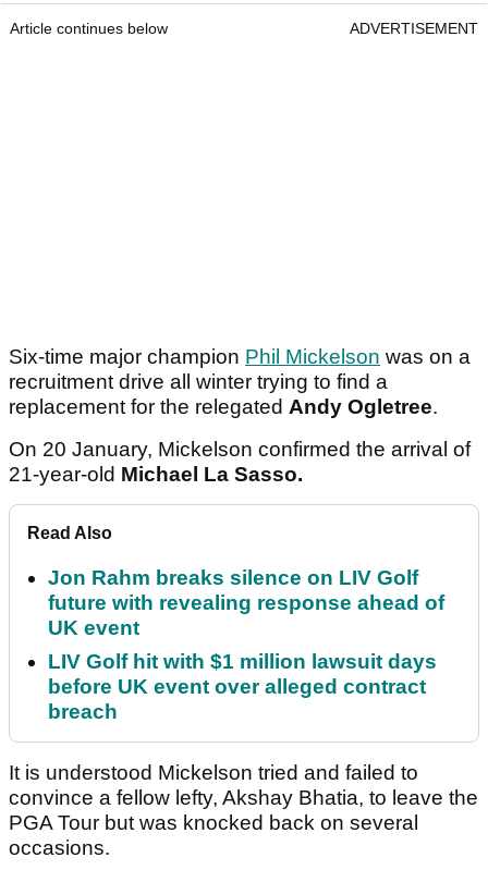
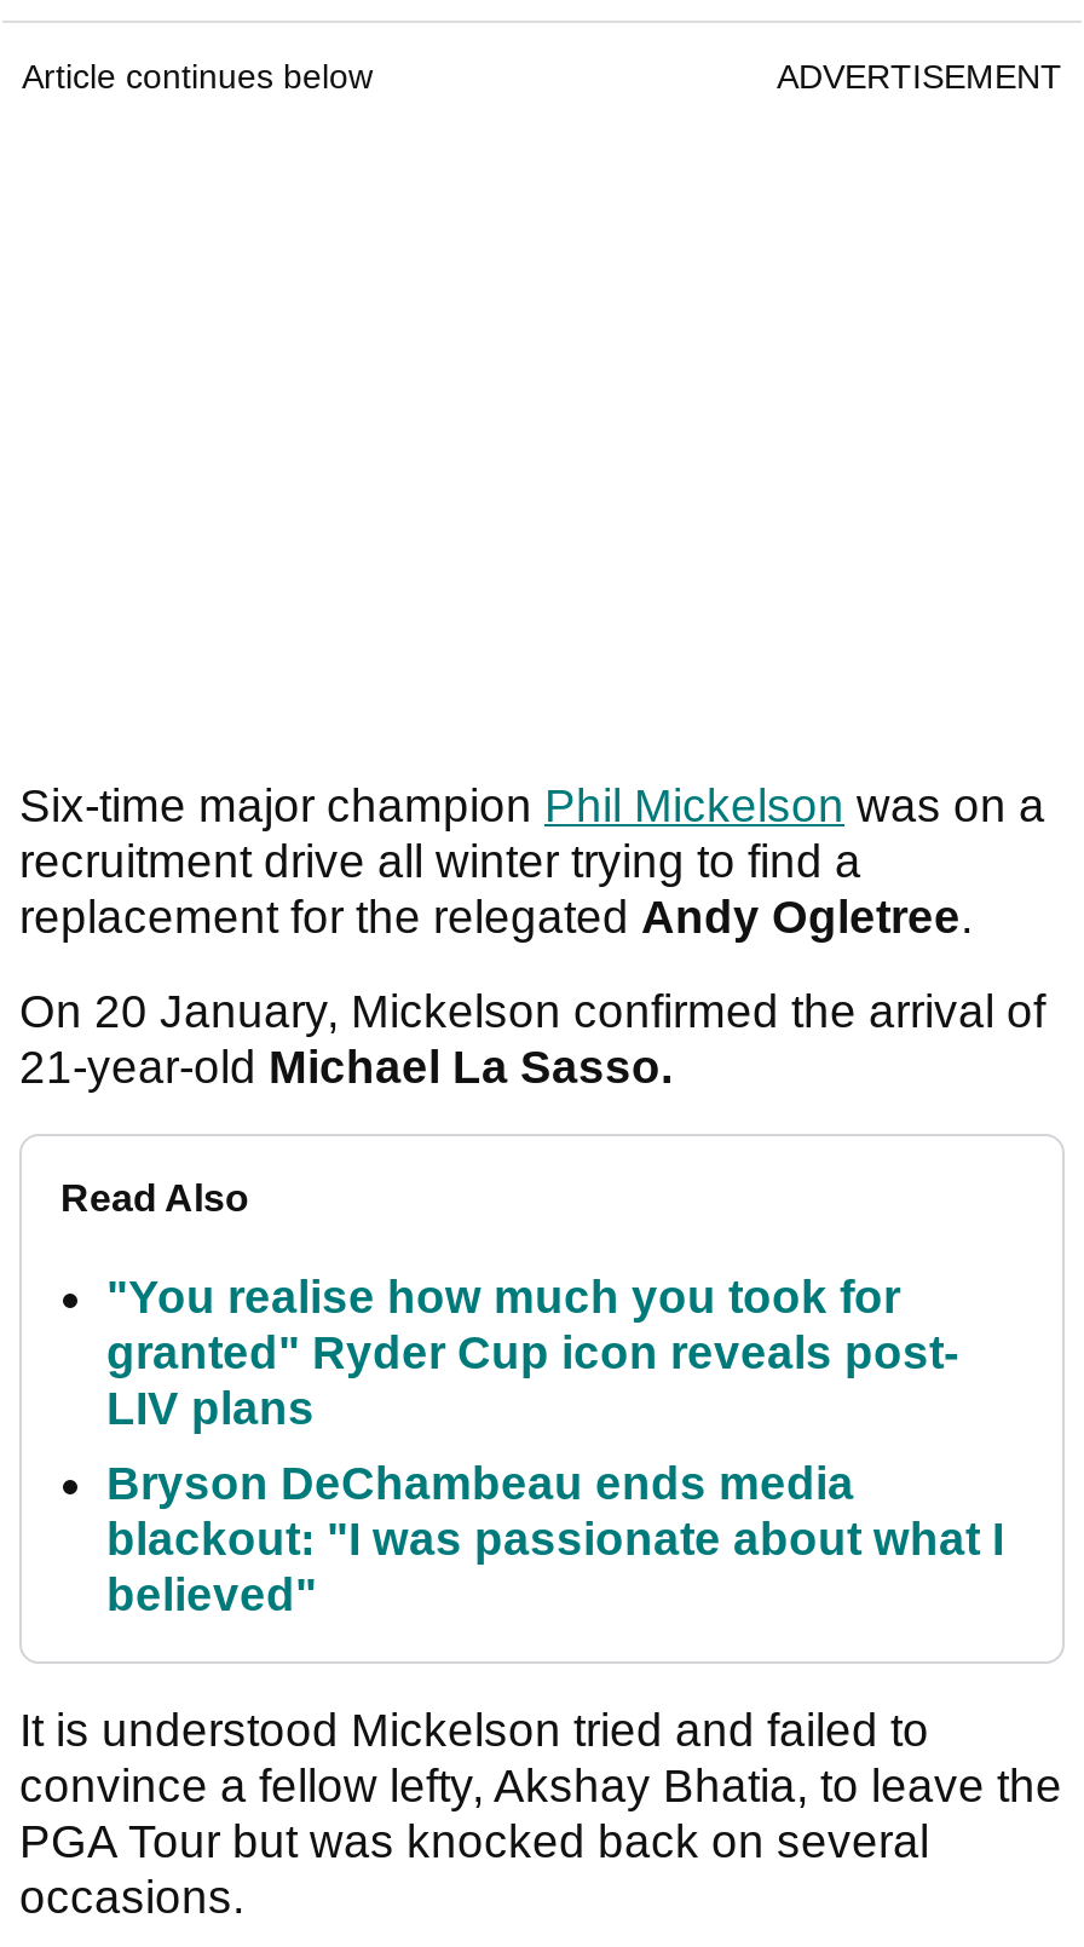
[48,567,444,640] Jon Rahm breaks silence on LIV Golf | future with revealing response ahead of | UK event -> [106,1272,958,1434] "You realise how much you took for | granted" Ryder Cup icon reveals post- | LIV plans
[48,650,437,723] LIV Golf hit with $1 million lawsuit days | before UK event over alleged contract | breach -> [106,1458,1004,1620] Bryson DeChambeau ends media | blackout: "I was passionate about what I | believed"

